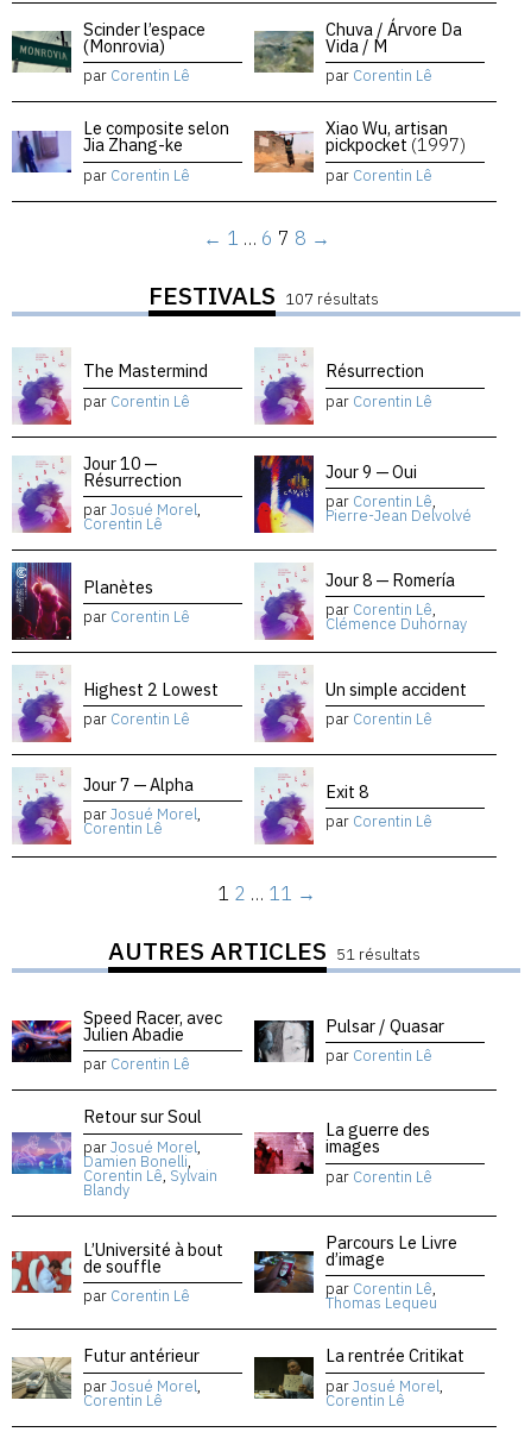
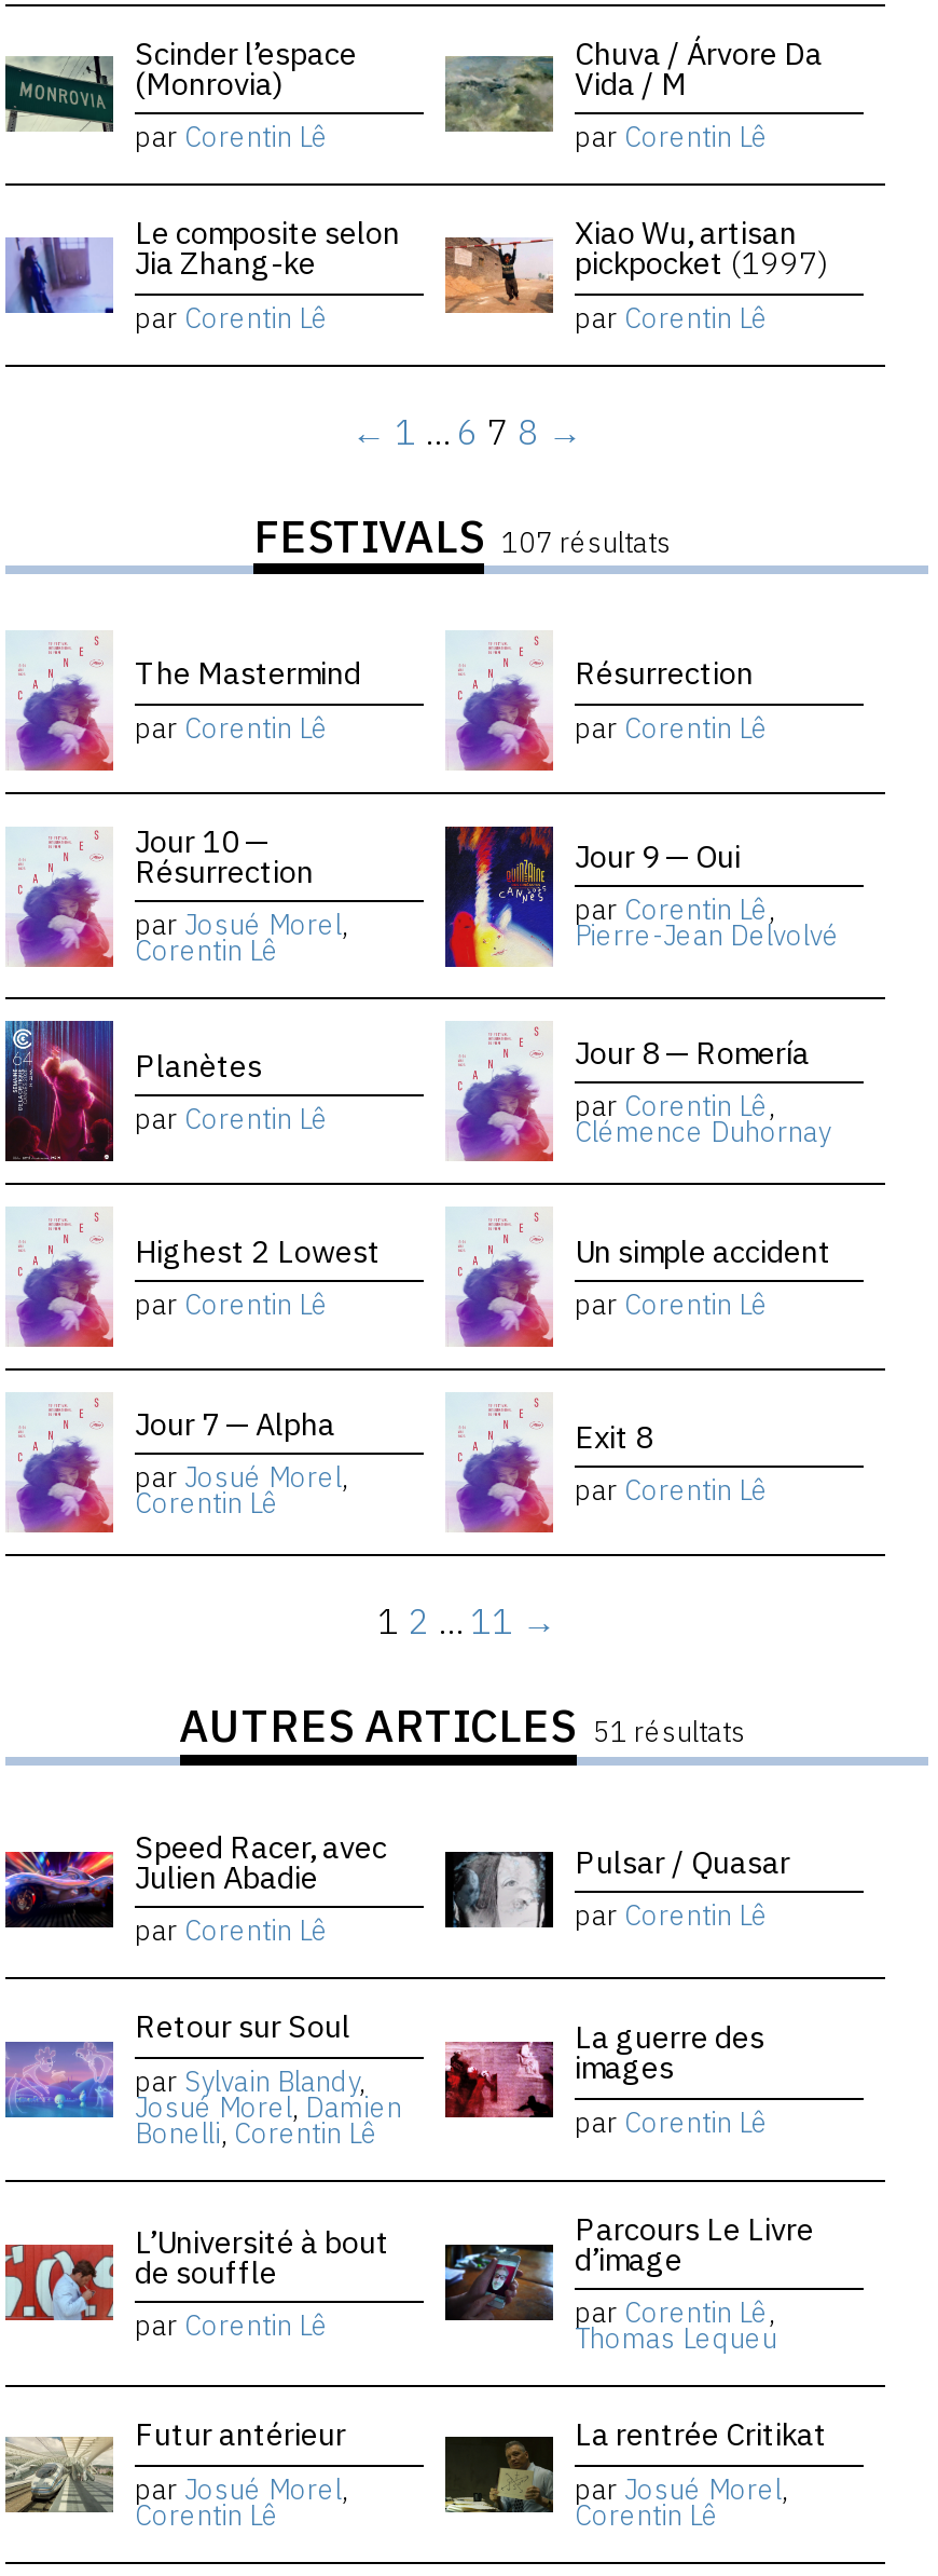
[83,1137,217,1200] par Josué Morel, | Damien Bonelli, | Corentin Lê,Sylvain | Blandy -> [135,2063,402,2151] par Sylvain Blandy, | Josué Morel,Damien | Bonelli, Corentin Lê

